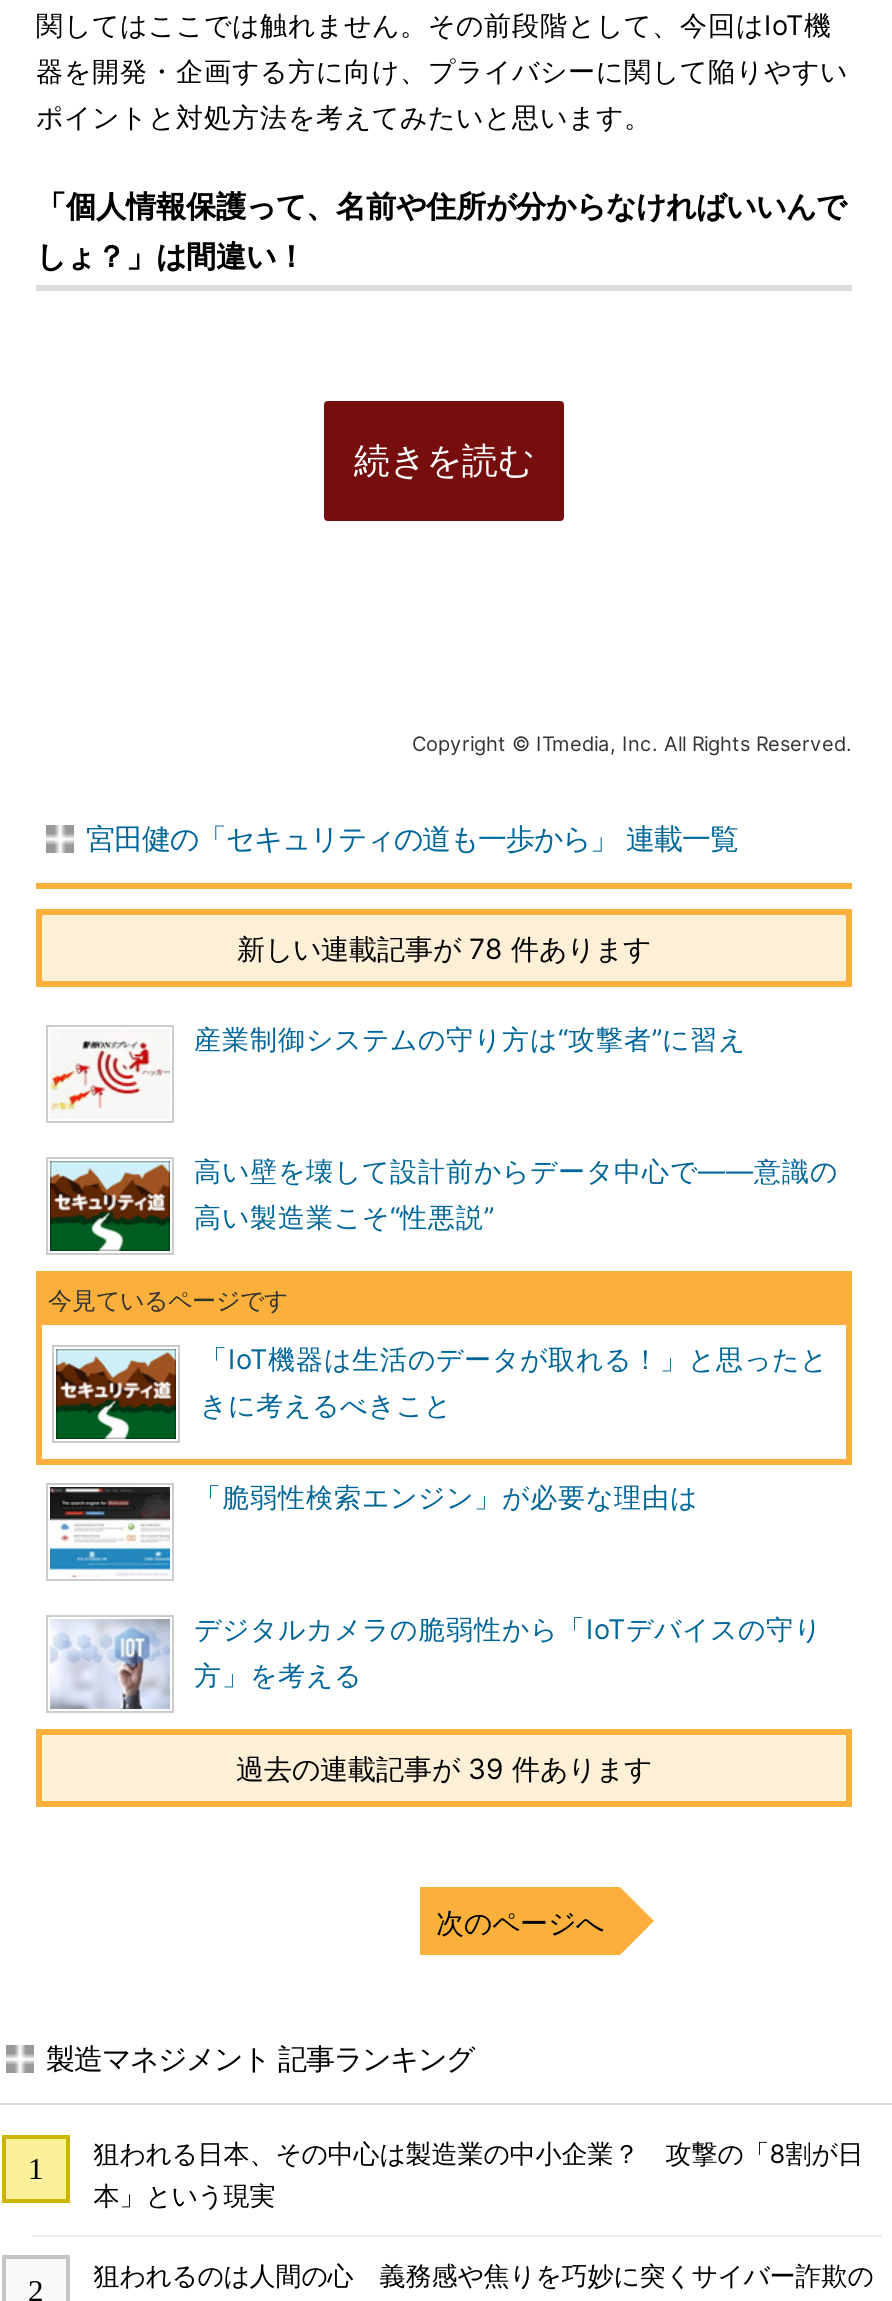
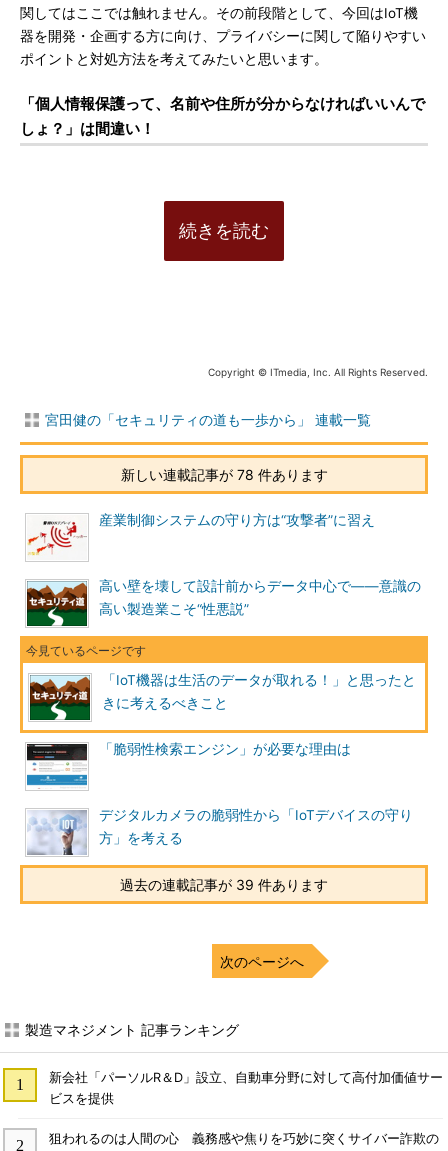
[93,2139,863,2211] 狙われる日本、その中心は製造業の中小企業？ 攻撃の「8割が日 | 本」という現実 -> [49,1070,443,1106] 新会社「パーソルR＆D」設立、自動車分野に対して高付加価値サー | ビスを提供

